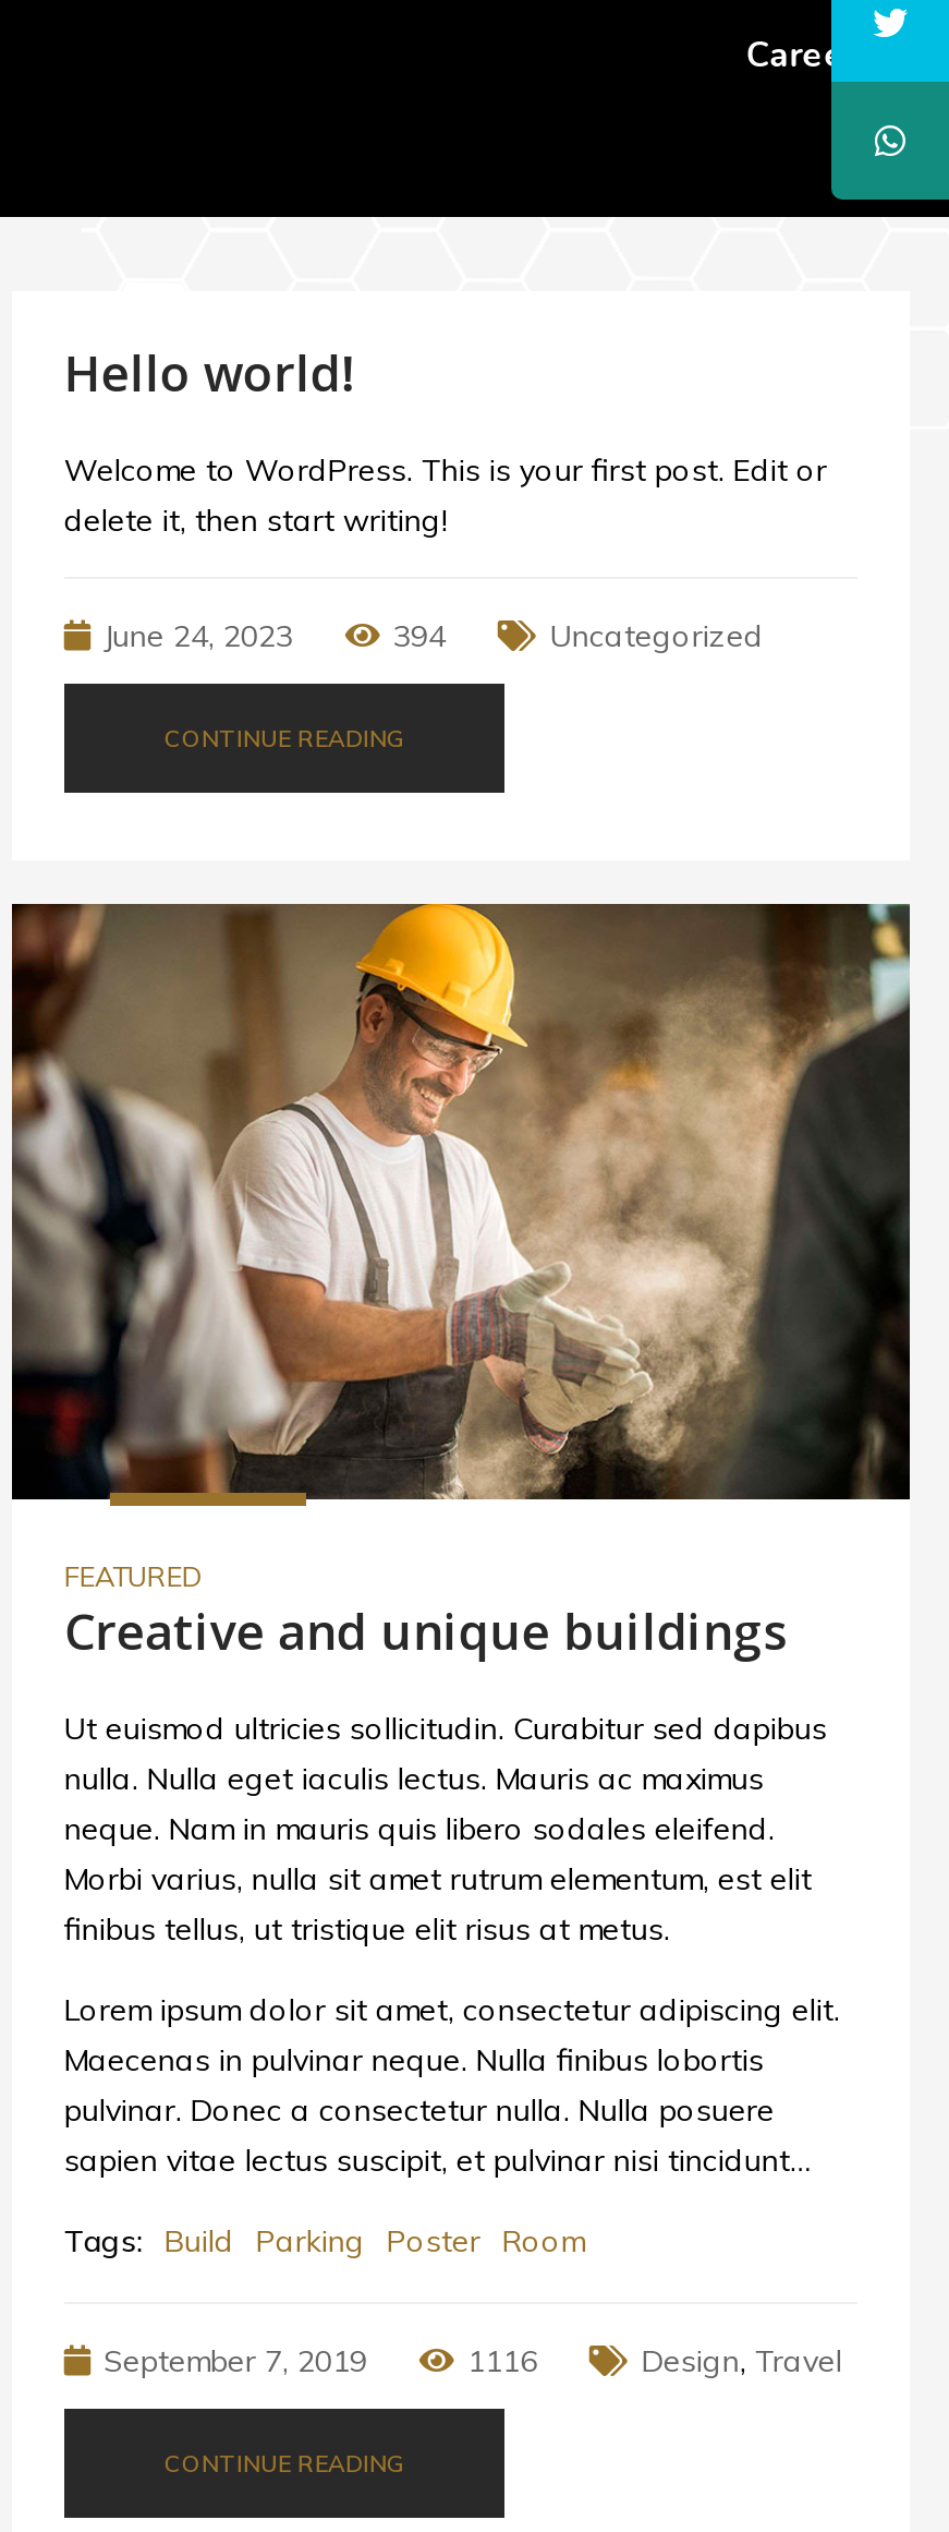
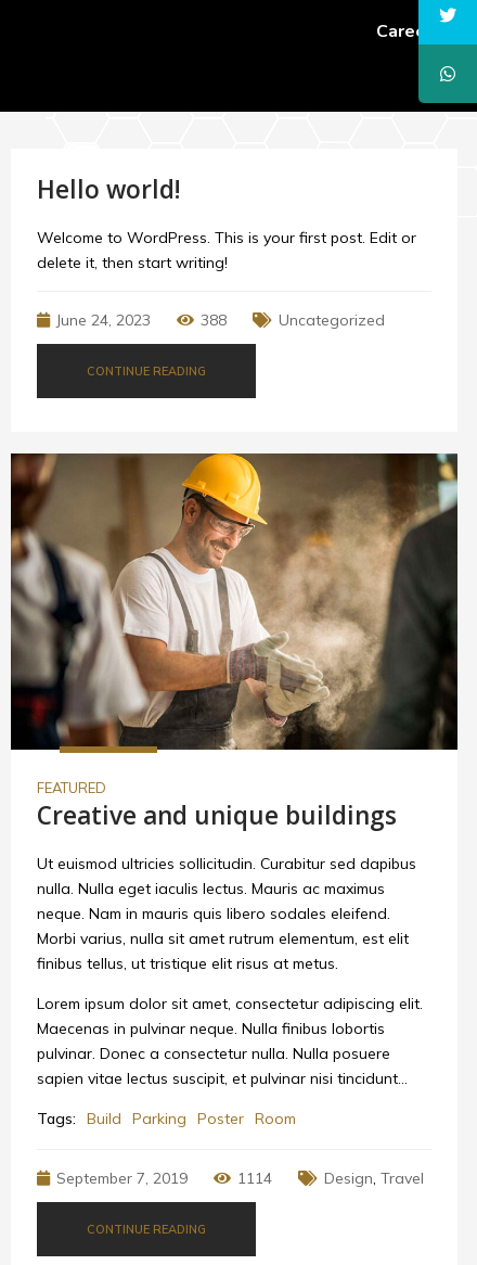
[393,616,445,655] 394 -> [200,310,226,330] 388
[467,2341,537,2380] 1116 -> [237,1169,272,1188] 1114

